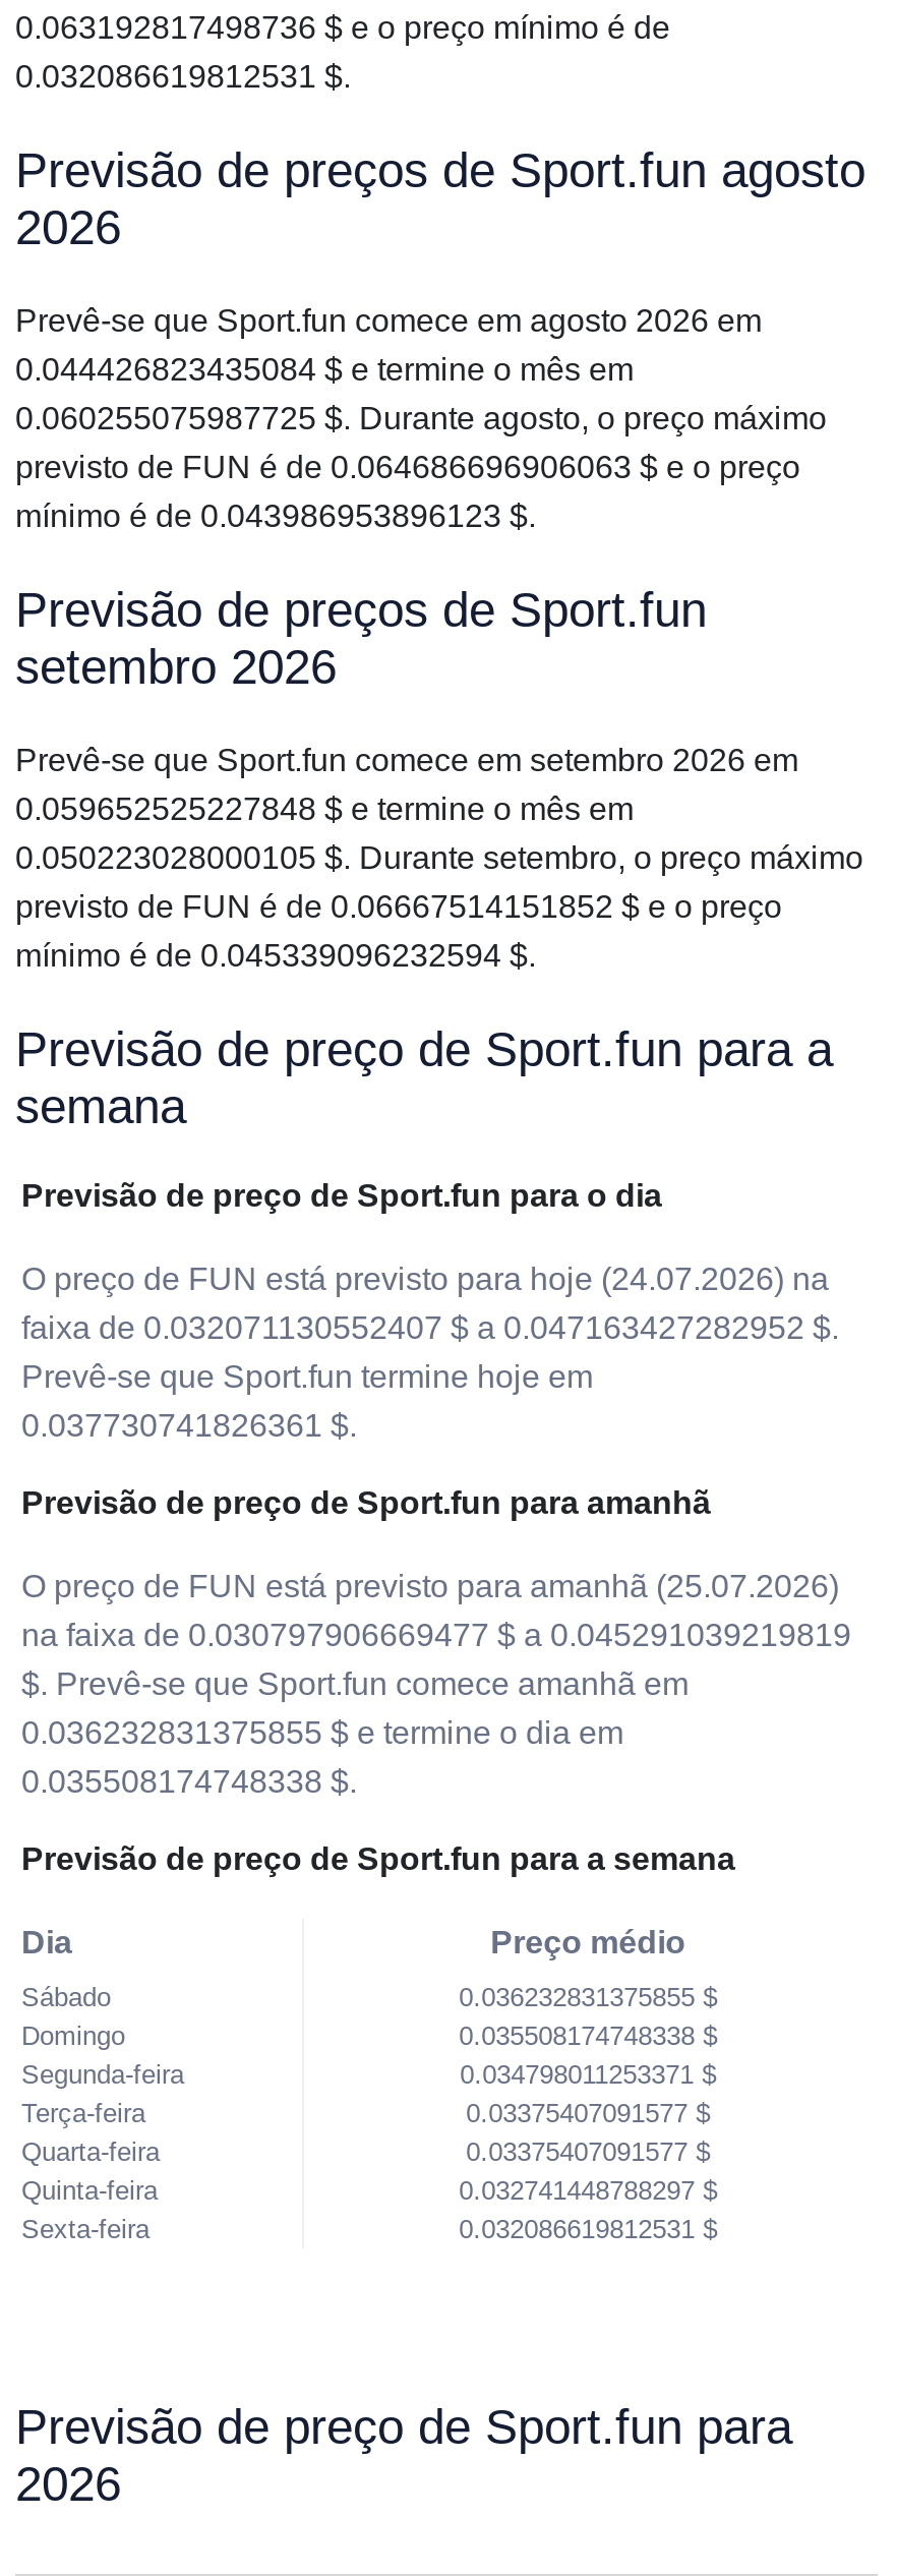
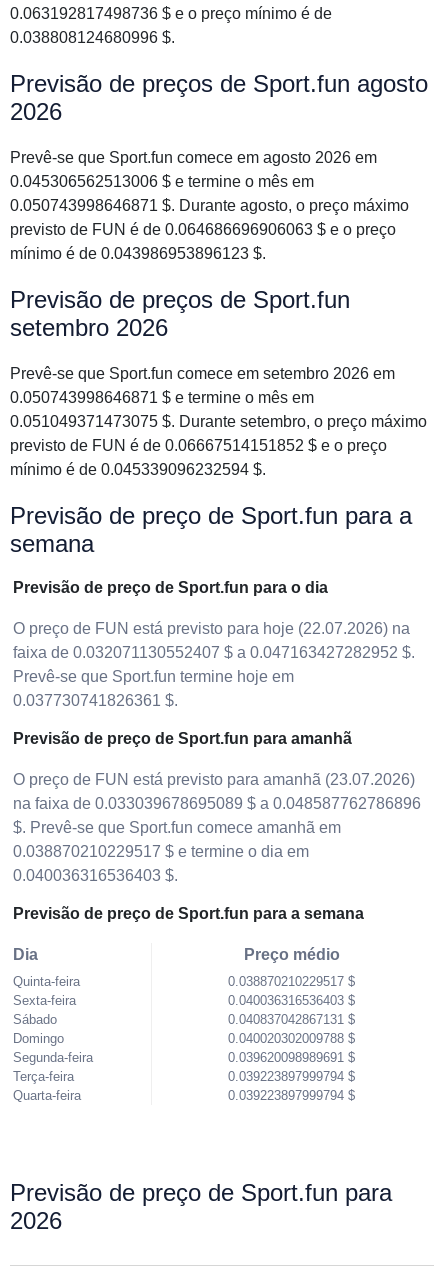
[15,59,351,94] 0.032086619812531 $. -> [10,29,175,46] 0.038808124680996 $.
[15,352,634,387] 0.044426823435084 $ e termine o mês em -> [10,173,314,190] 0.045306562513006 $ e termine o mês em
[15,401,827,435] 0.060255075987725 $. Durante agosto, o preço máximo -> [10,197,409,214] 0.050743998646871 $. Durante agosto, o preço máximo
[15,792,634,826] 0.059652525227848 $ e termine o mês em -> [10,389,314,406] 0.050743998646871 $ e termine o mês em
[15,840,863,875] 0.050223028000105 $. Durante setembro, o preço máximo -> [10,413,427,430] 0.051049371473075 $. Durante setembro, o preço máximo
[21,1262,829,1296] O preço de FUN está previsto para hoje (24.07.2026) na -> [13,620,410,637] O preço de FUN está previsto para hoje (22.07.2026) na
[21,1569,839,1603] O preço de FUN está previsto para amanhã (25.07.2026) -> [13,771,415,788] O preço de FUN está previsto para amanhã (23.07.2026)
[21,1618,851,1652] na faixa de 0.030797906669477 $ a 0.045291039219819 -> [13,795,421,812] na faixa de 0.033039678695089 $ a 0.048587762786896
[21,1715,623,1750] 0.036232831375855 $ e termine o dia em -> [13,843,309,860] 0.038870210229517 $ e termine o dia em
[21,1764,357,1799] 0.035508174748338 $. -> [13,867,178,884] 0.040036316536403 $.
moved [21,1982,184,2167] -> [13,1012,93,1103]: Sábado | Domingo | Segunda-feira | Terça-feira | Quarta-feira
[459,1982,717,2012] 0.036232831375855 $ -> [228,974,355,989] 0.038870210229517 $
[459,2021,717,2051] 0.035508174748338 $ -> [228,993,355,1008] 0.040036316536403 $
[460,2059,716,2090] 0.034798011253371 $ -> [228,1012,355,1027] 0.040837042867131 $
[466,2098,710,2128] 0.03375407091577 $ -> [228,1031,355,1046] 0.040020302009788 $
[466,2136,710,2167] 0.03375407091577 $ -> [228,1050,355,1065] 0.039620098989691 $
moved [21,2175,158,2244] -> [13,974,80,1008]: Quinta-feira | Sexta-feira
[459,2175,717,2206] 0.032741448788297 $ -> [228,1069,355,1084] 0.039223897999794 $
[459,2214,717,2244] 0.032086619812531 $ -> [228,1088,355,1103] 0.039223897999794 $

